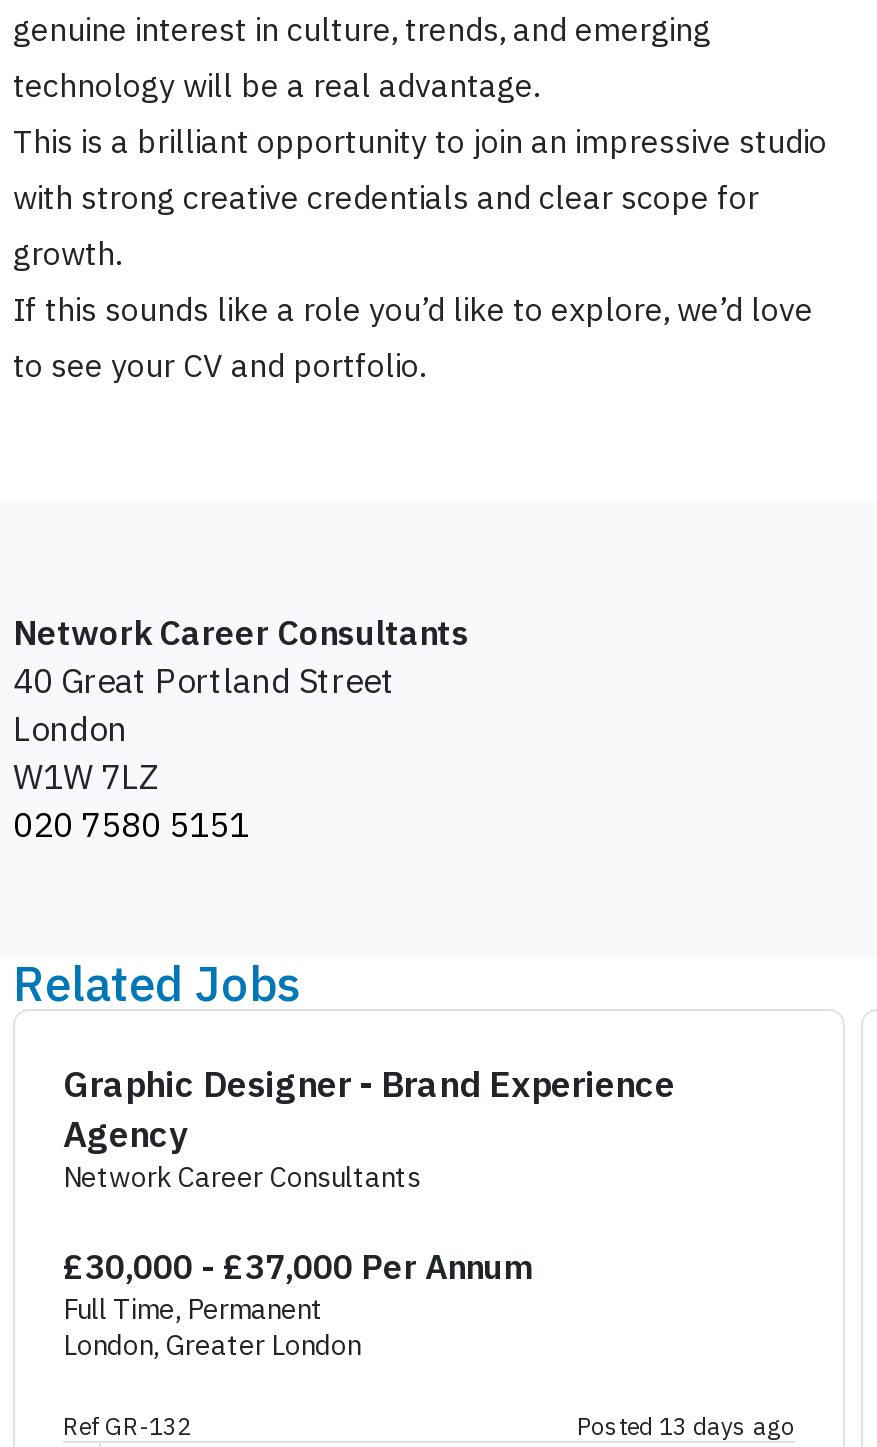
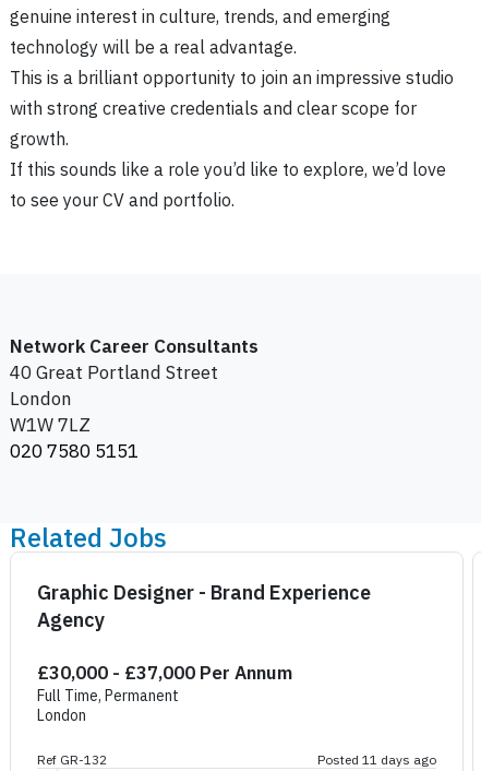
[63,1159,421,1195] Network Career Consultants -> none
[63,1327,361,1363] London, Greater London -> [37,705,86,725] London
[577,1411,795,1441] Posted 13 days ago -> [317,751,436,768] Posted 11 days ago

